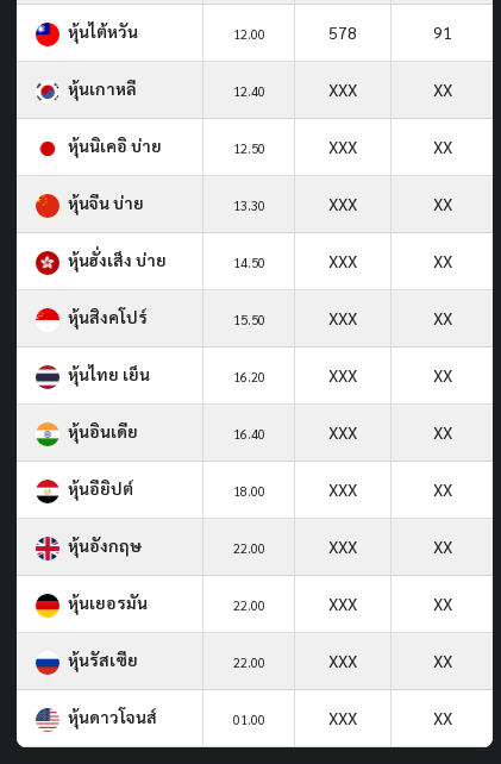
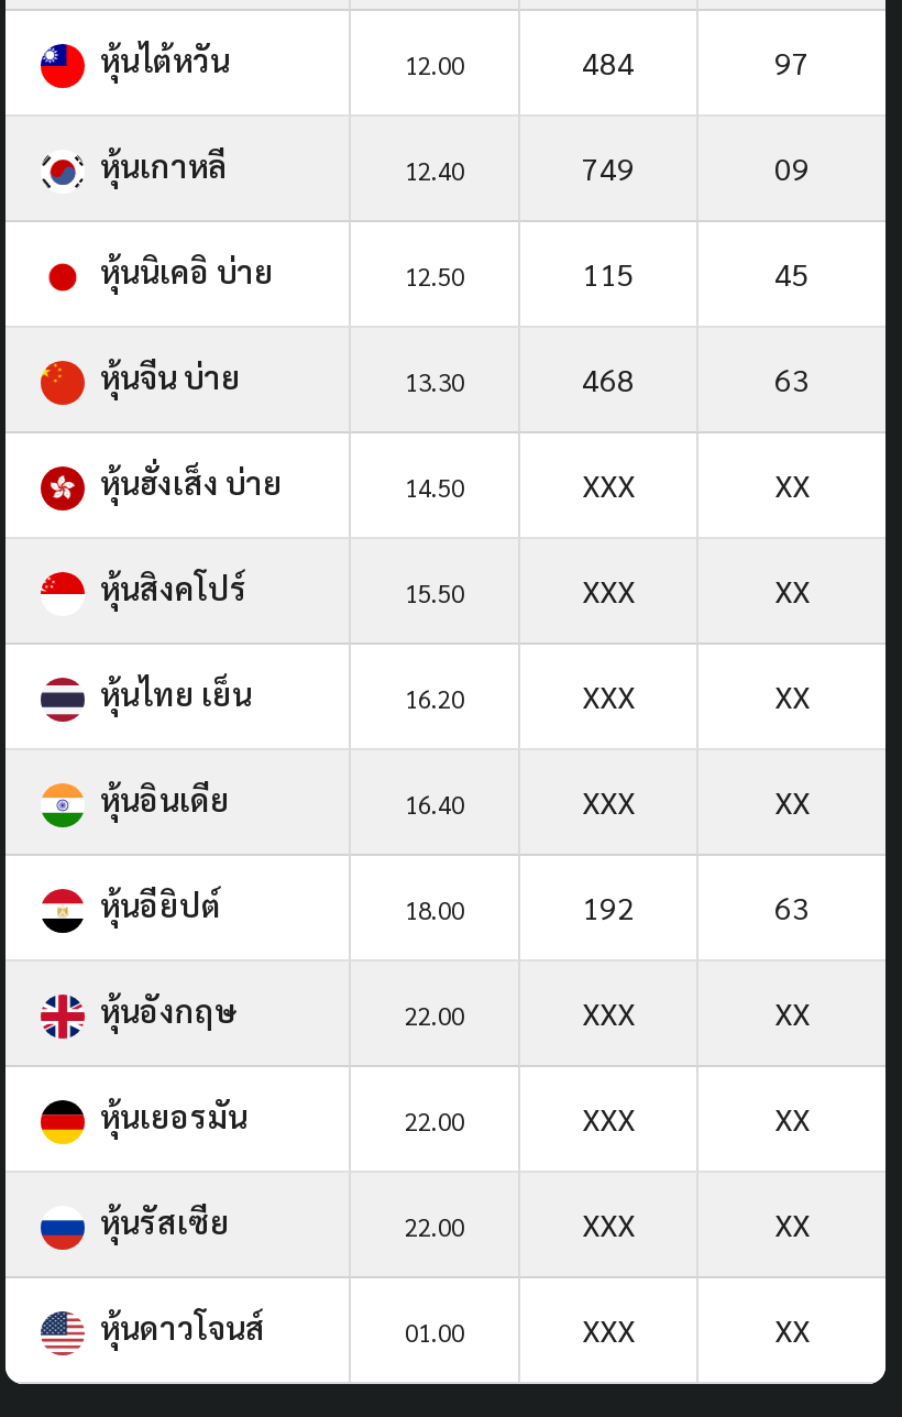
[328,21,357,43] 578 -> [582,41,635,81] 484
[433,21,452,43] 91 -> [774,41,810,81] 97
[328,78,452,100] XXX | XX -> [582,147,810,187] 749 | 09
[328,135,452,157] XXX | XX -> [582,253,810,292] 115 | 45
[328,193,452,214] XXX | XX -> [582,358,810,398] 468 | 63
[328,478,452,500] XXX | XX -> [582,886,810,926] 192 | 63

